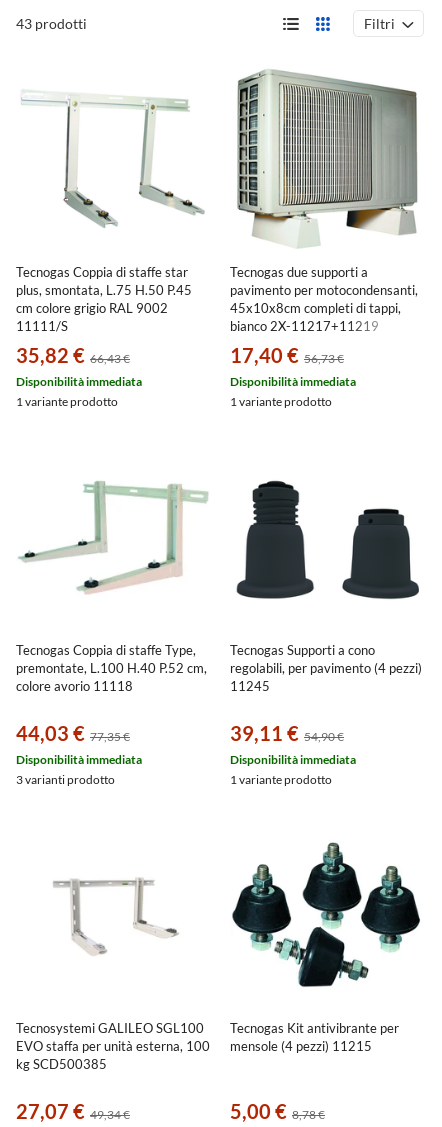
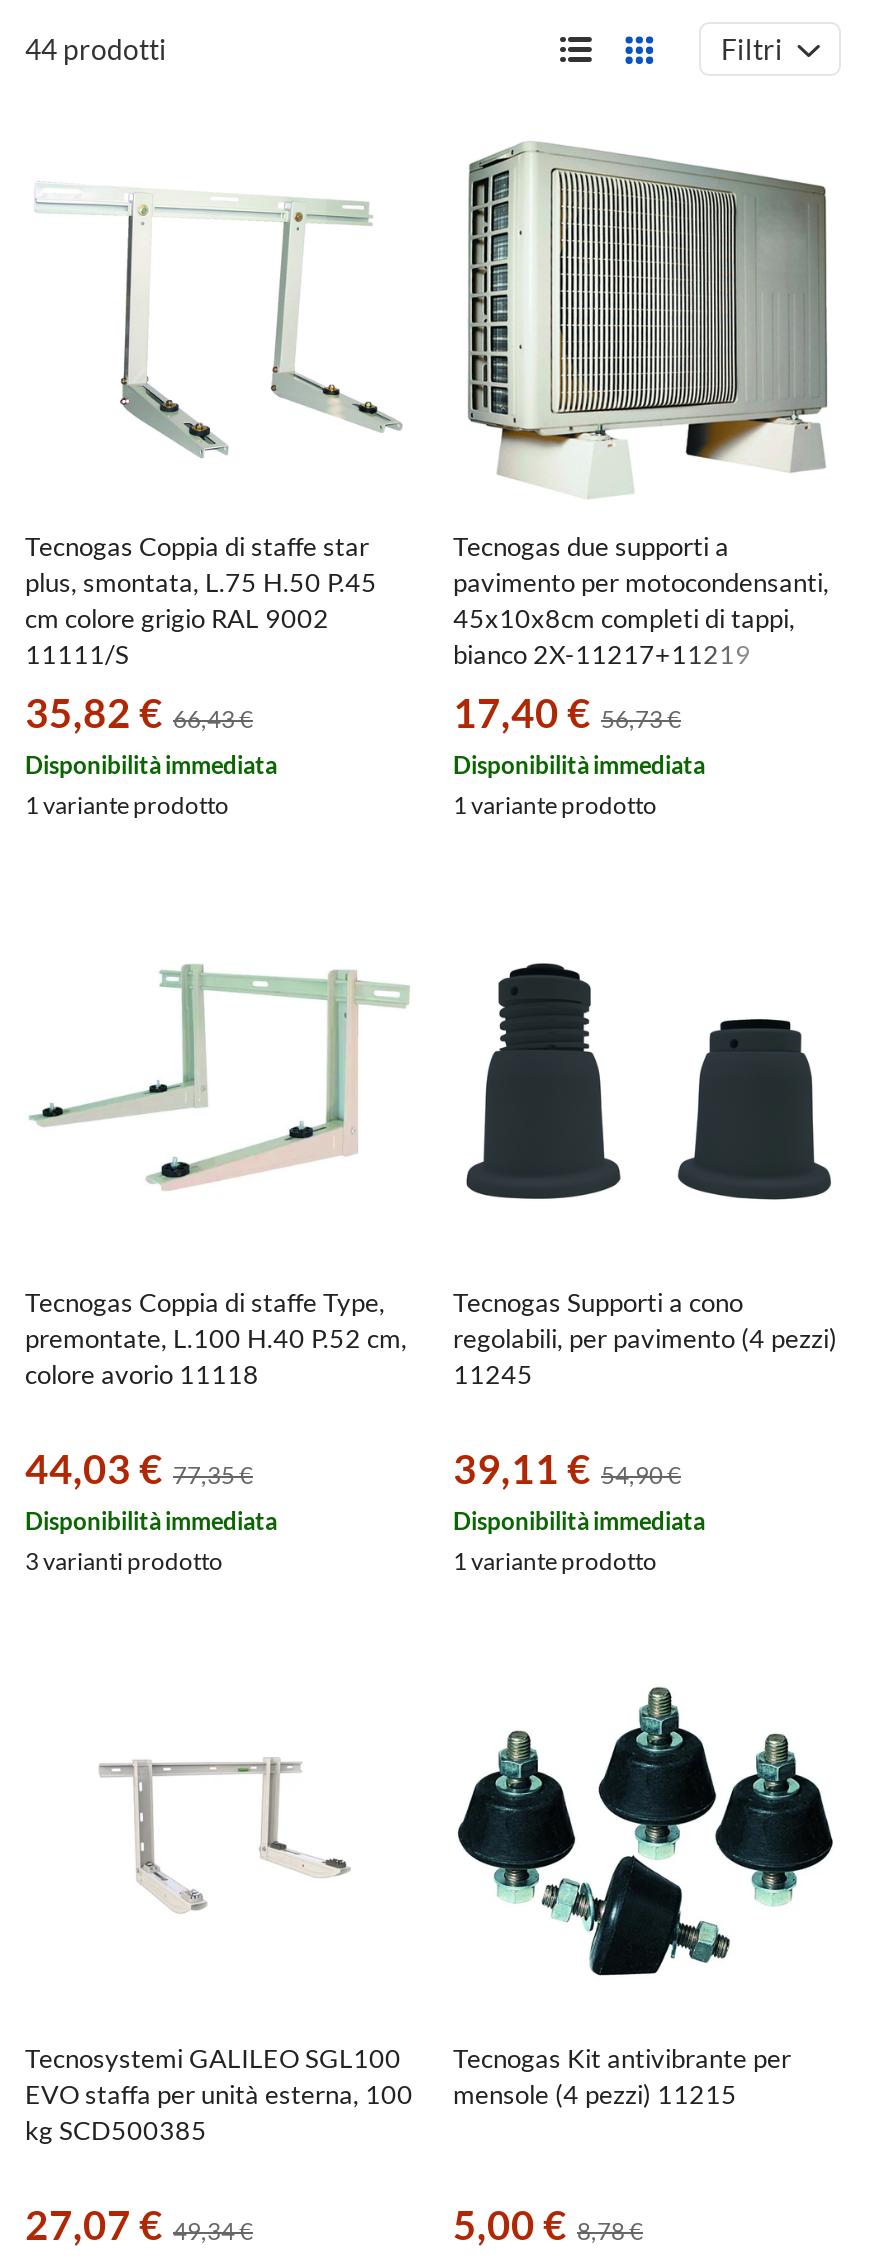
[16,15,87,32] 43 prodotti -> [25,32,167,66] 44 prodotti

